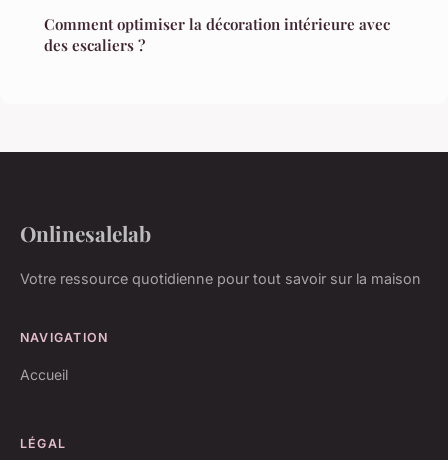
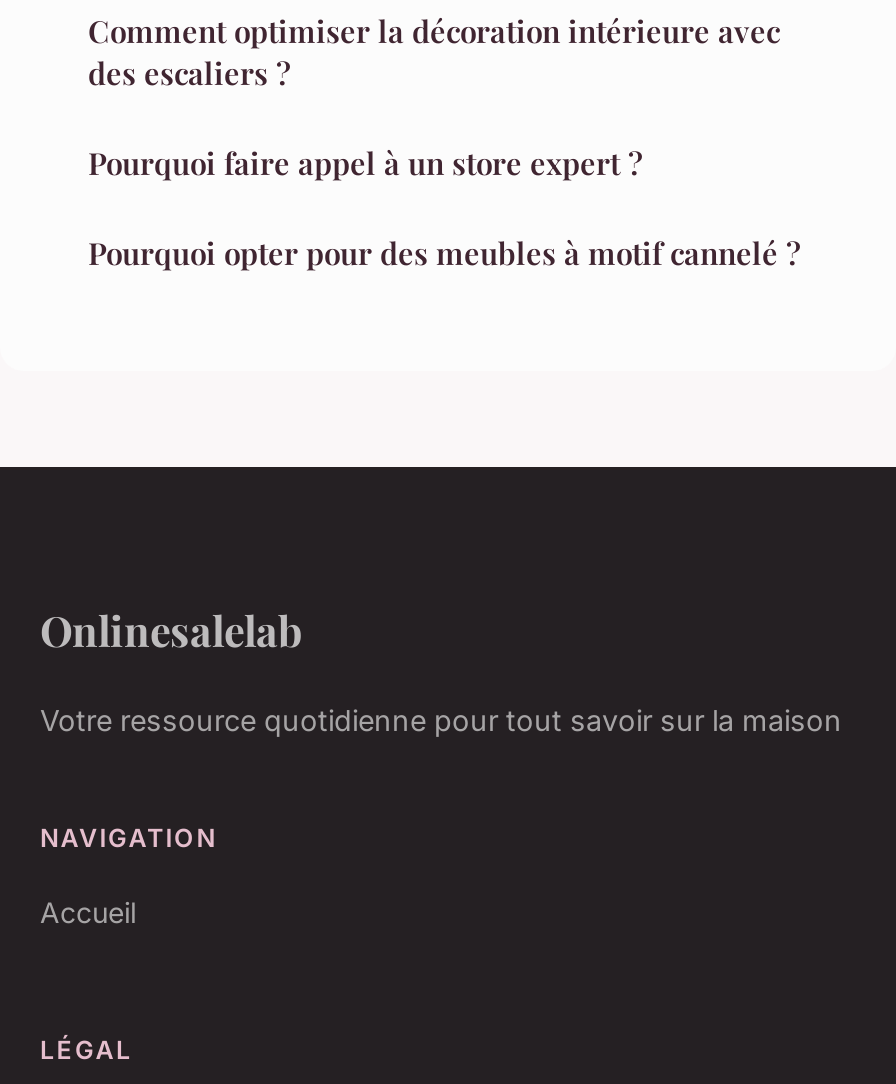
none -> [88,143,800,273] Pourquoi faire appel à un store expert ? | Pourquoi opter pour des meubles à motif cannelé ?

